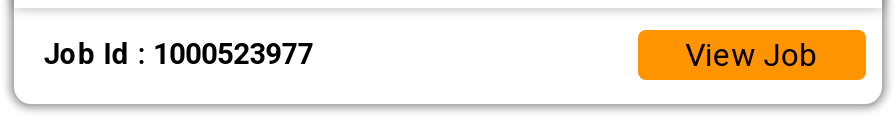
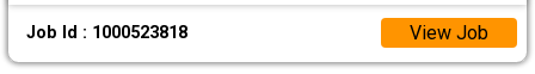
[44,38,314,72] Job Id : 1000523977 -> [26,23,187,43] Job Id : 1000523818

